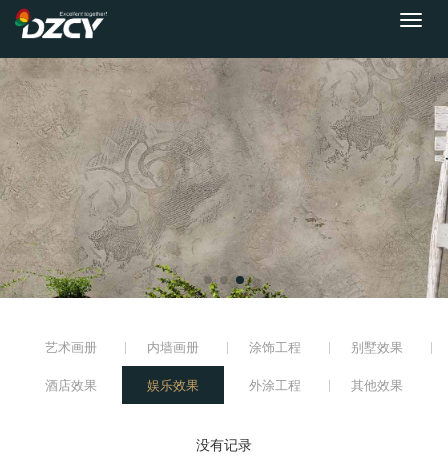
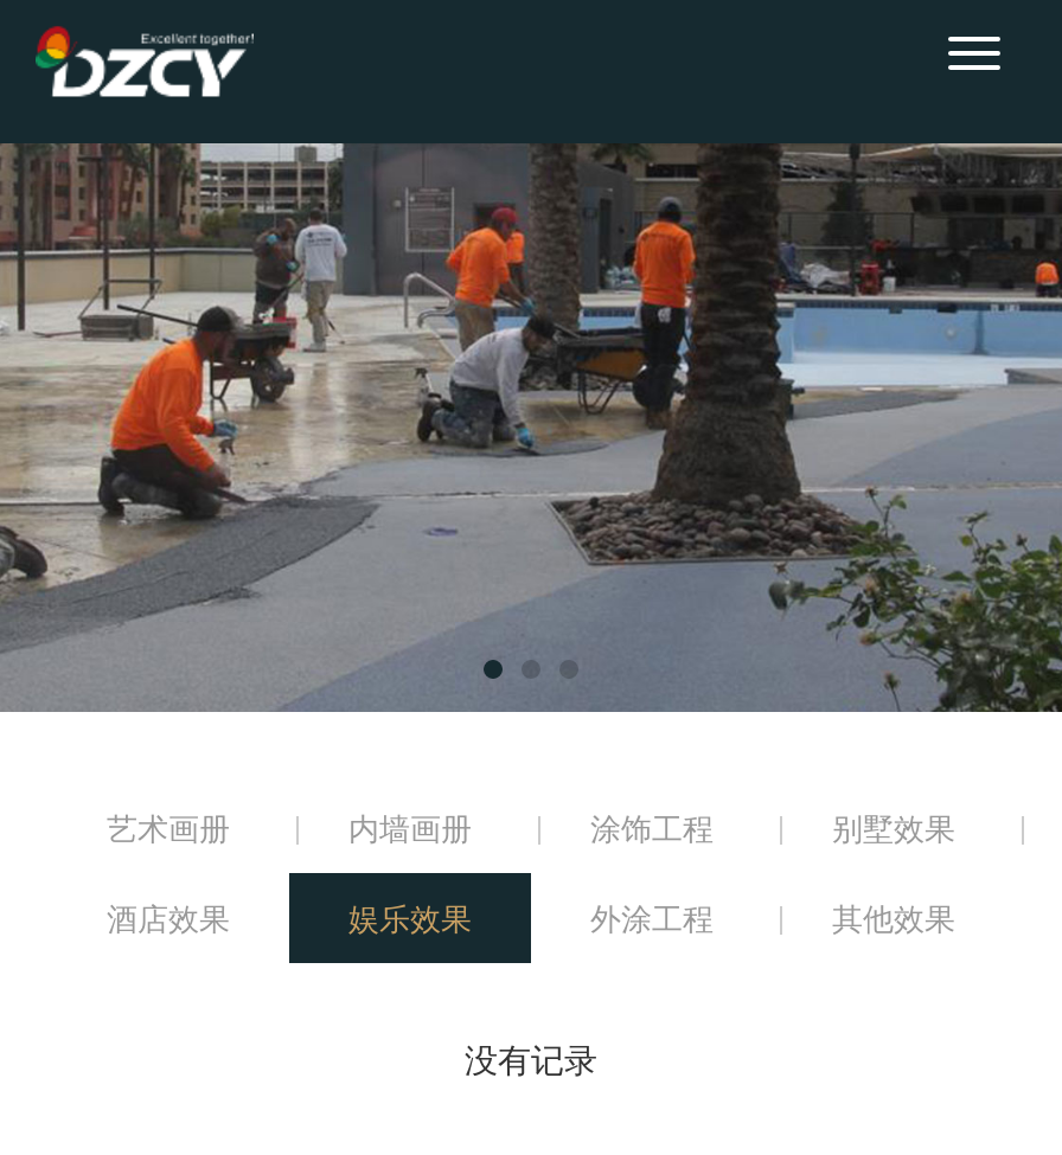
[3,57,445,299] [image] -> [7,143,1055,714] [image]

